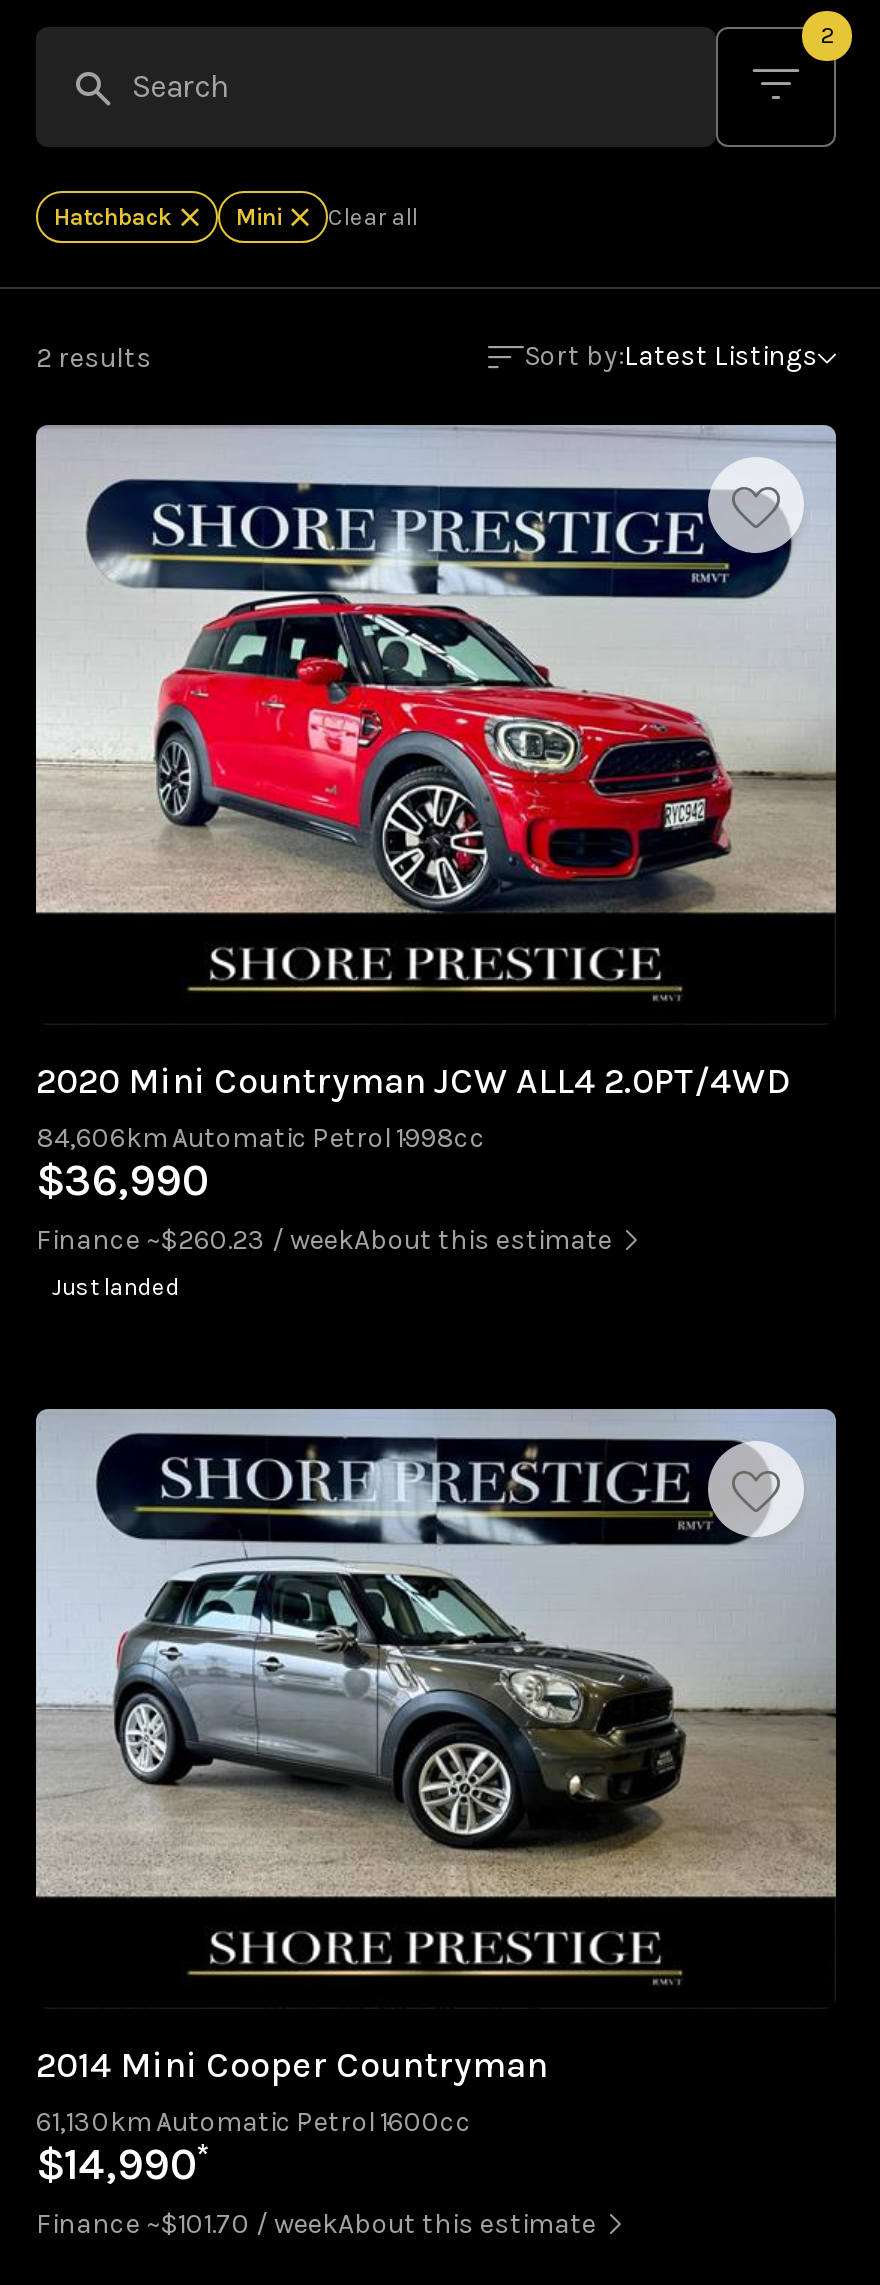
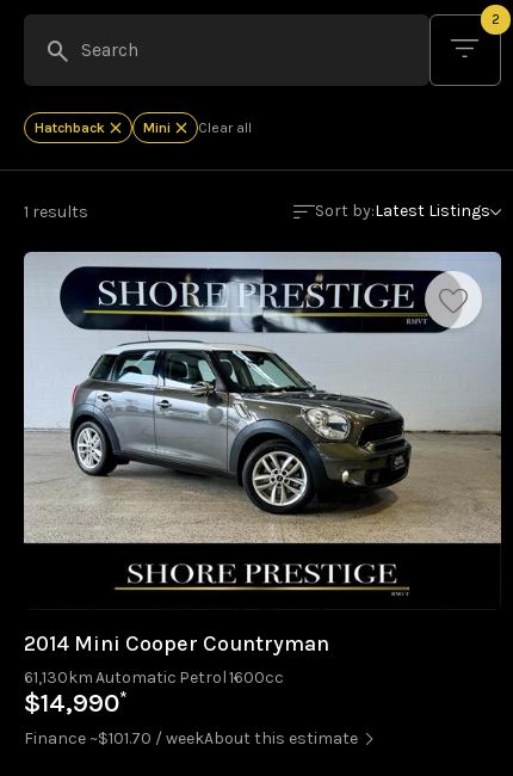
[36,341,152,375] 2 results -> [24,202,88,222] 1 results
[38,437,836,913] [image] -> none
[36,1059,790,1301] 2020 Mini Countryman JCW ALL4 2.0PT/4WD | 84,606km Automatic Petrol 1998cc | $36,990 | Finance ~$260.23 / weekAbout this estimate | Just landed -> none

